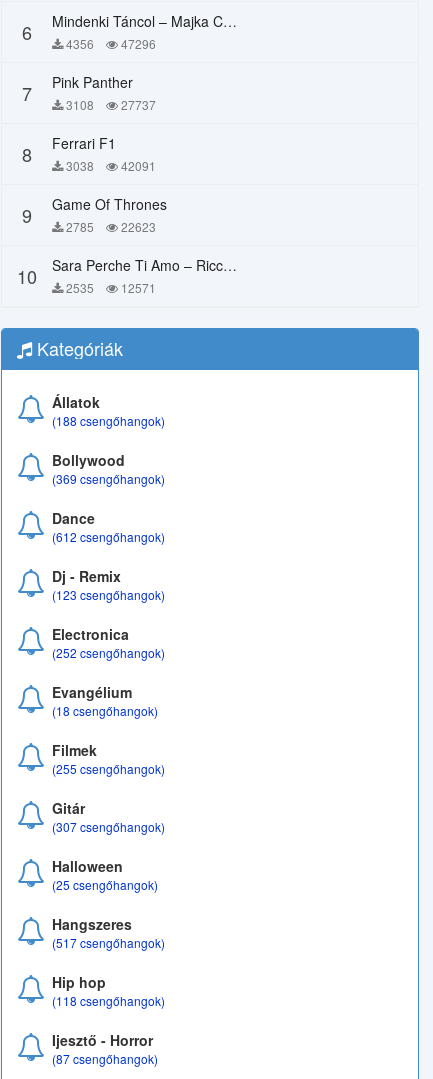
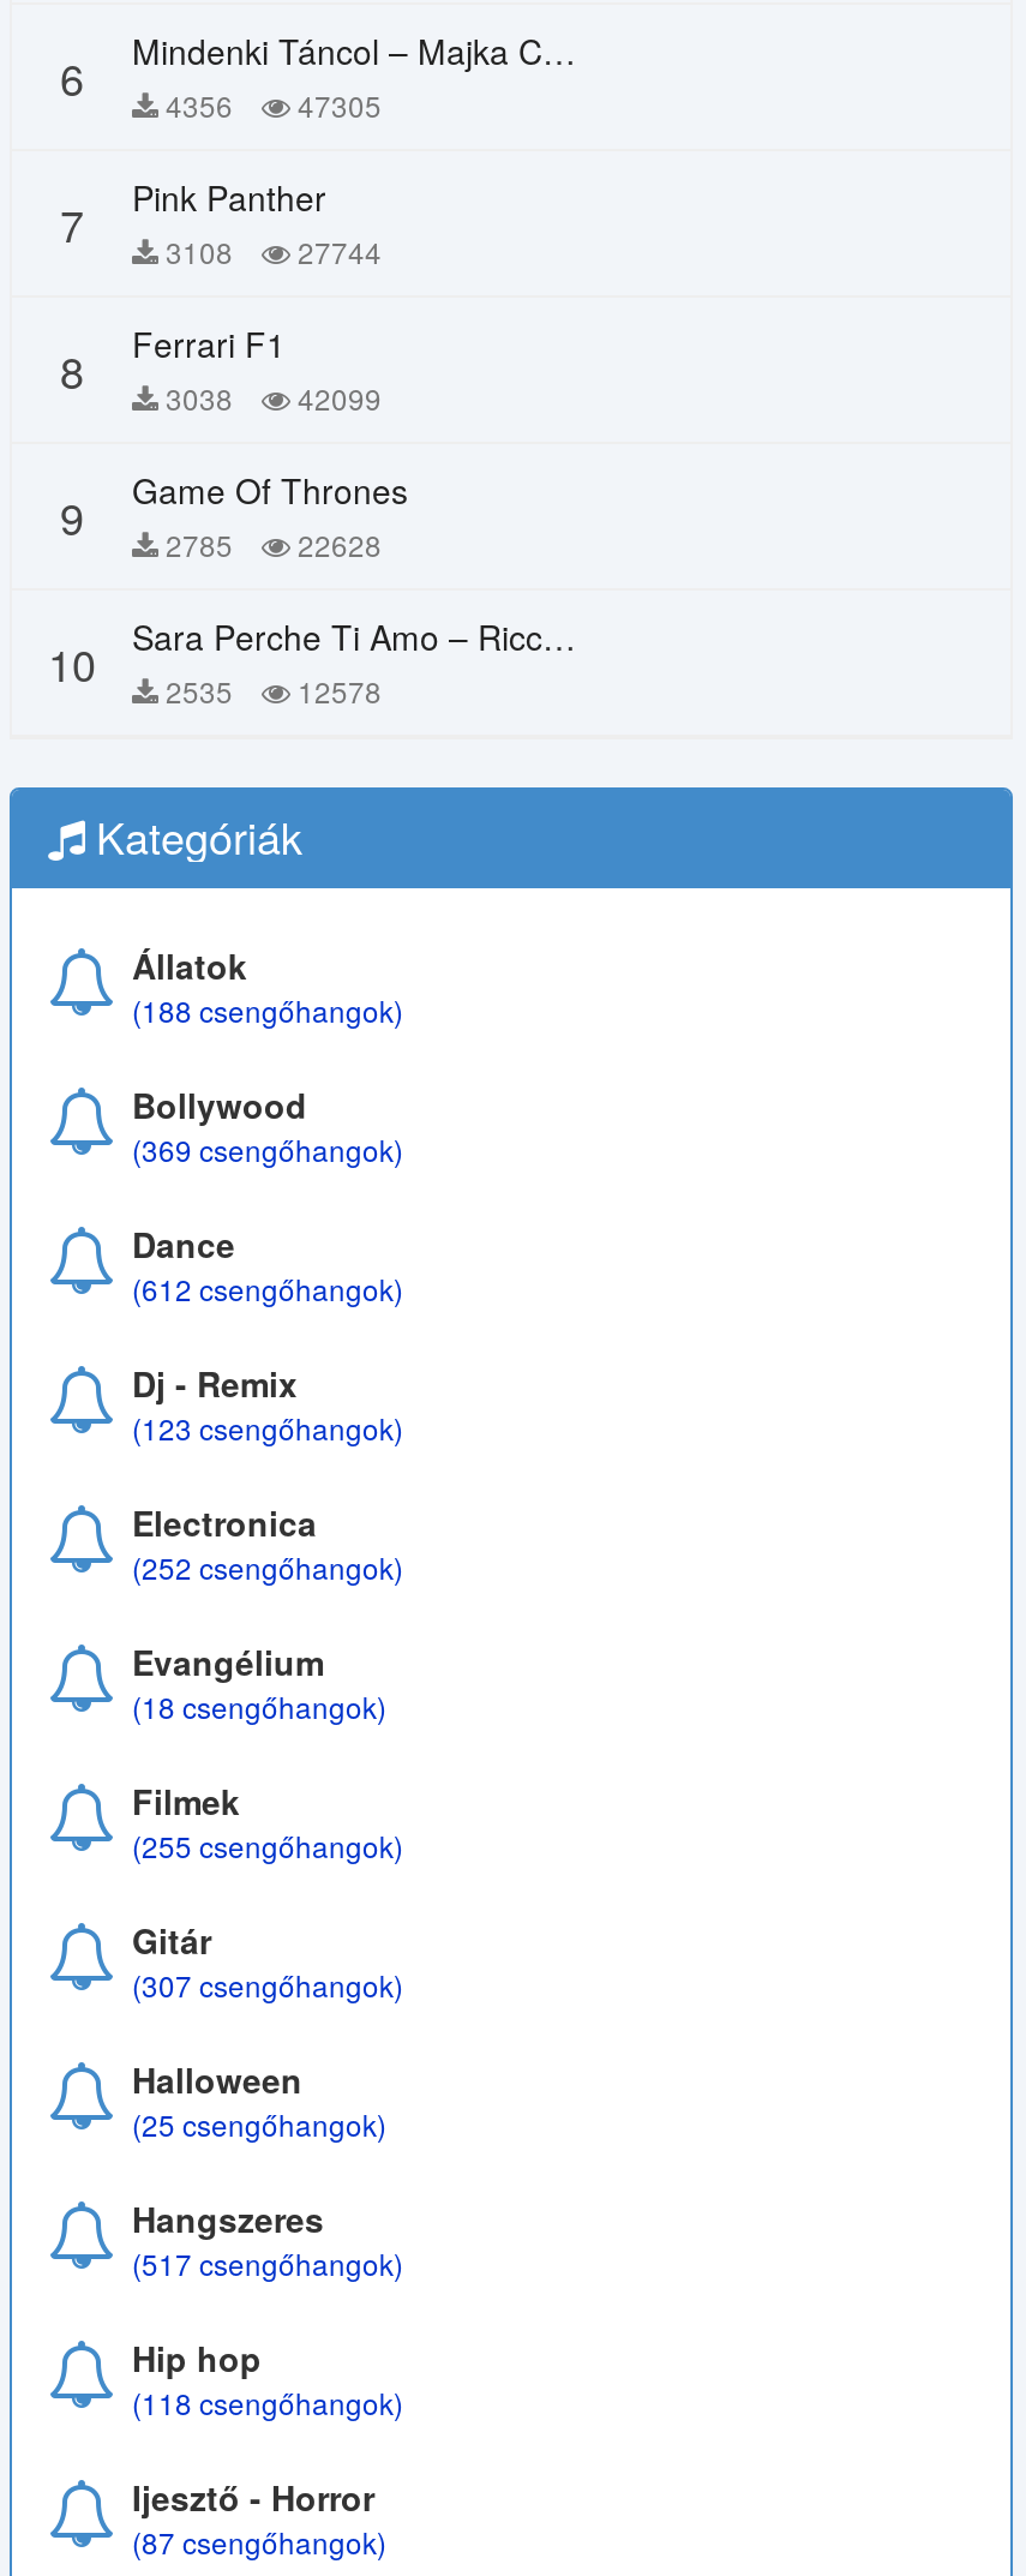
[22,19,156,52] 6 4356 47296 -> [60,46,382,125] 6 4356 47305
[22,72,156,113] 7 Pink Panther 3108 27737 -> [60,173,382,271] 7 Pink Panther 3108 27744
[22,133,156,174] 8 Ferrari F1 3038 42091 -> [60,319,382,418] 8 Ferrari F1 3038 42099
[118,218,156,235] 22623 -> [290,523,382,564] 22628
[17,263,156,296] 10 2535 12571 -> [48,631,382,711] 10 2535 12578

